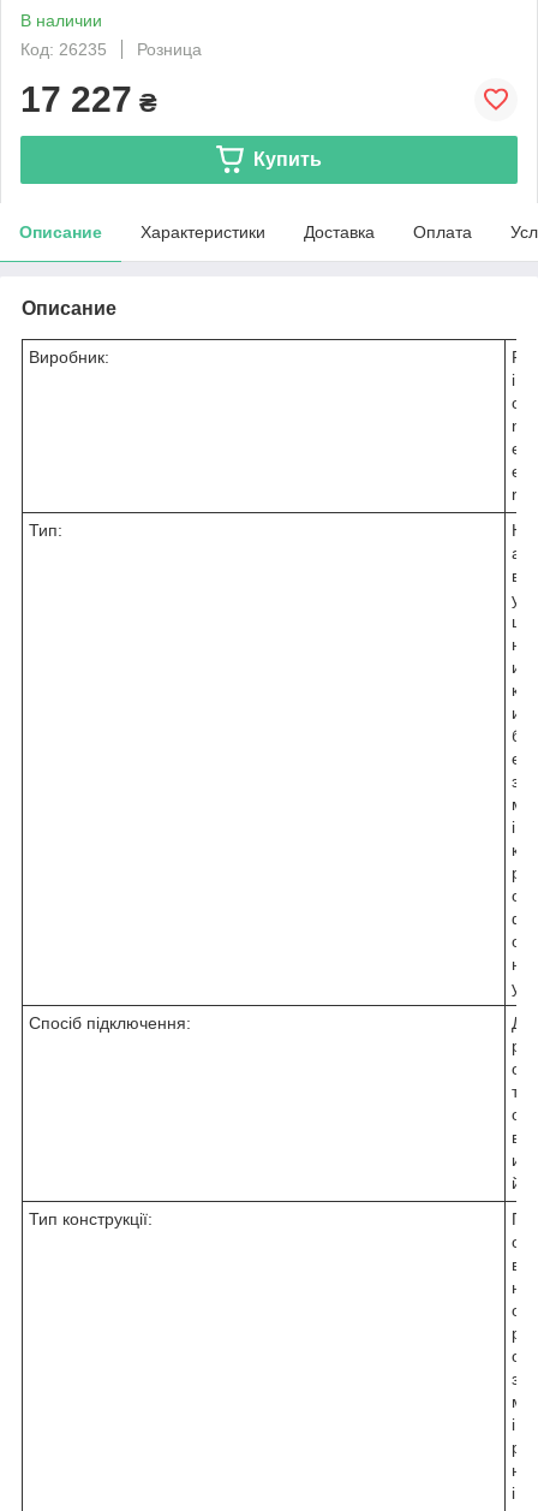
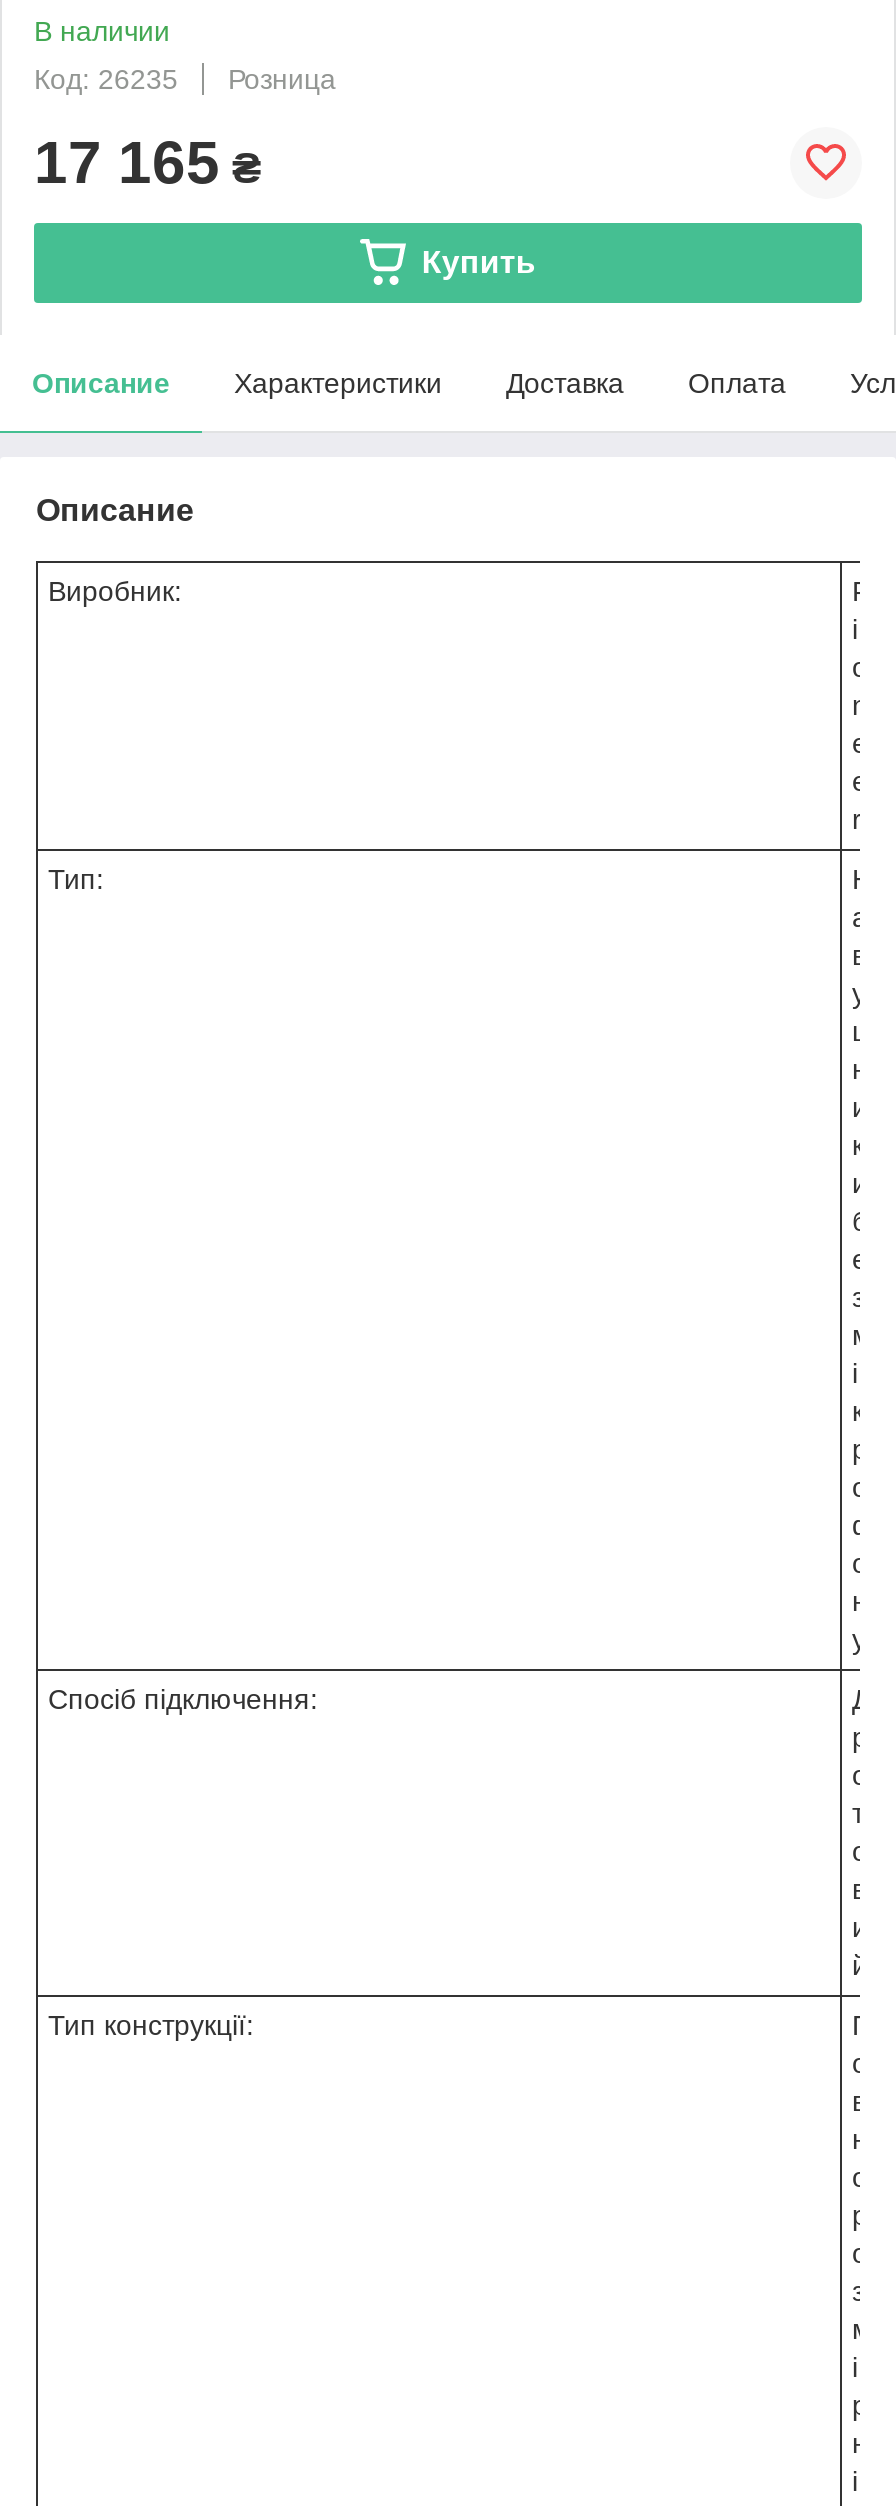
[20,79,157,119] 17 227 ₴ -> [34,129,262,195] 17 165 ₴

